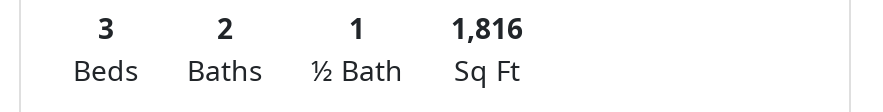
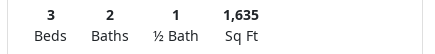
[451,9,523,47] 1,816 -> [223,5,259,24] 1,635

